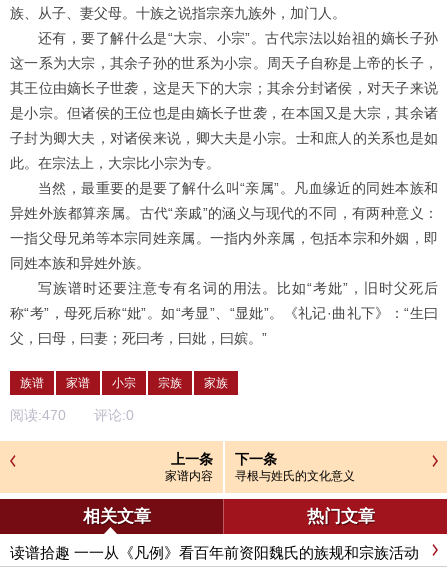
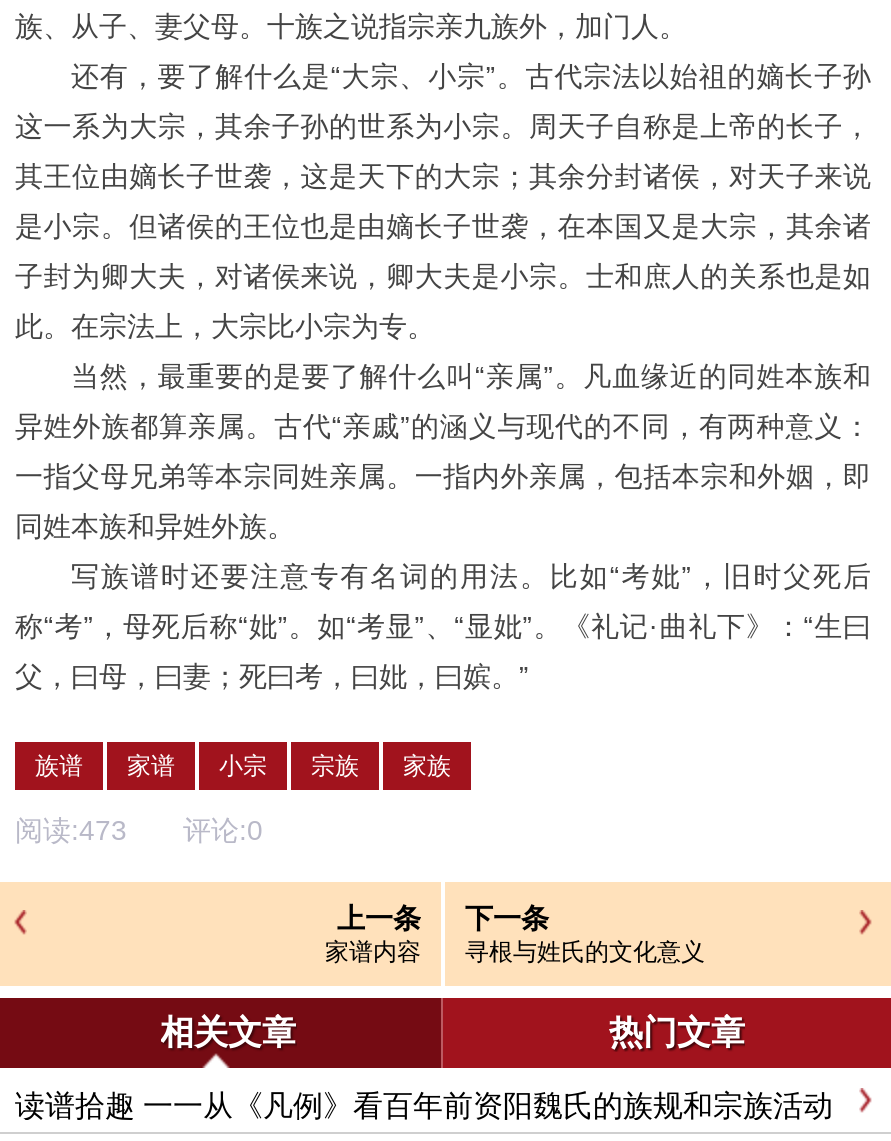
[10,407,134,423] 阅读:470评论:0 -> [15,814,263,846] 阅读:473评论:0

